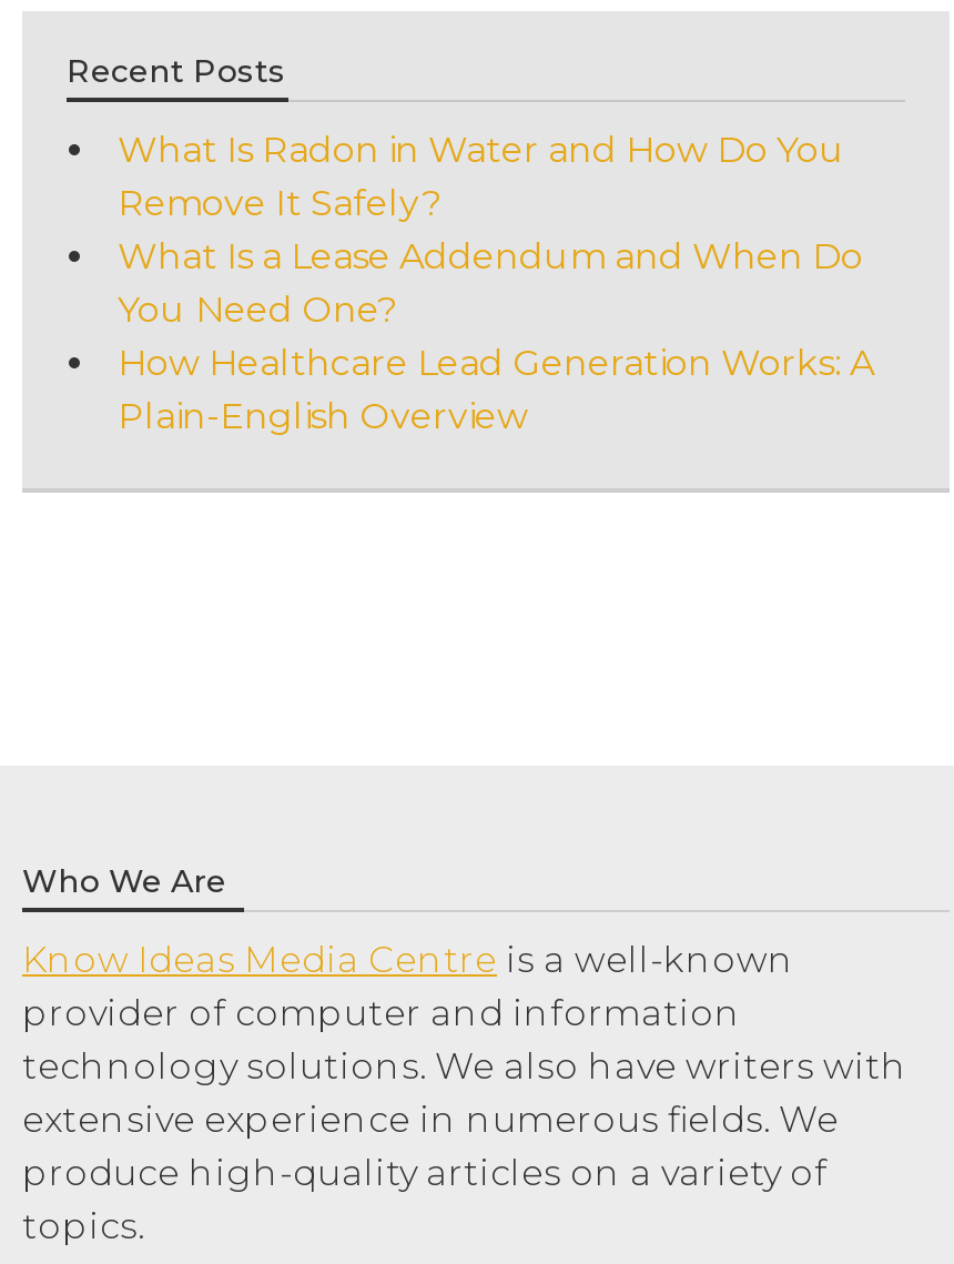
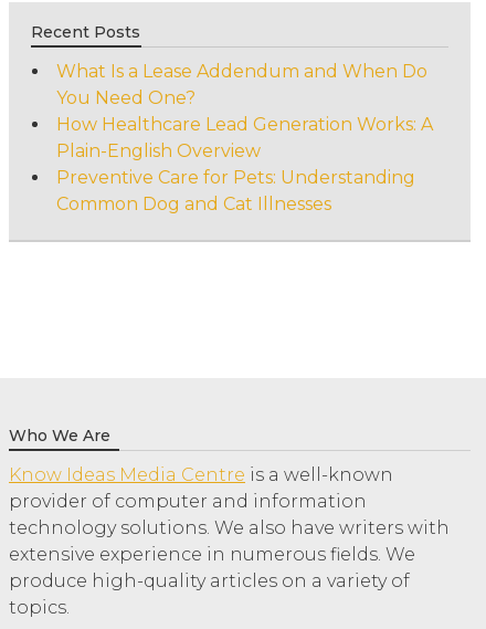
[118,130,845,225] What Is Radon in Water and How Do You | Remove It Safely? -> none
moved [118,236,874,438] -> [56,61,433,162]: What Is a Lease Addendum and When Do | You Need One? | How Healthcare Lead Generation Works: A | Plain-English Overview
none -> [56,167,415,215] Preventive Care for Pets: Understanding | Common Dog and Cat Illnesses

